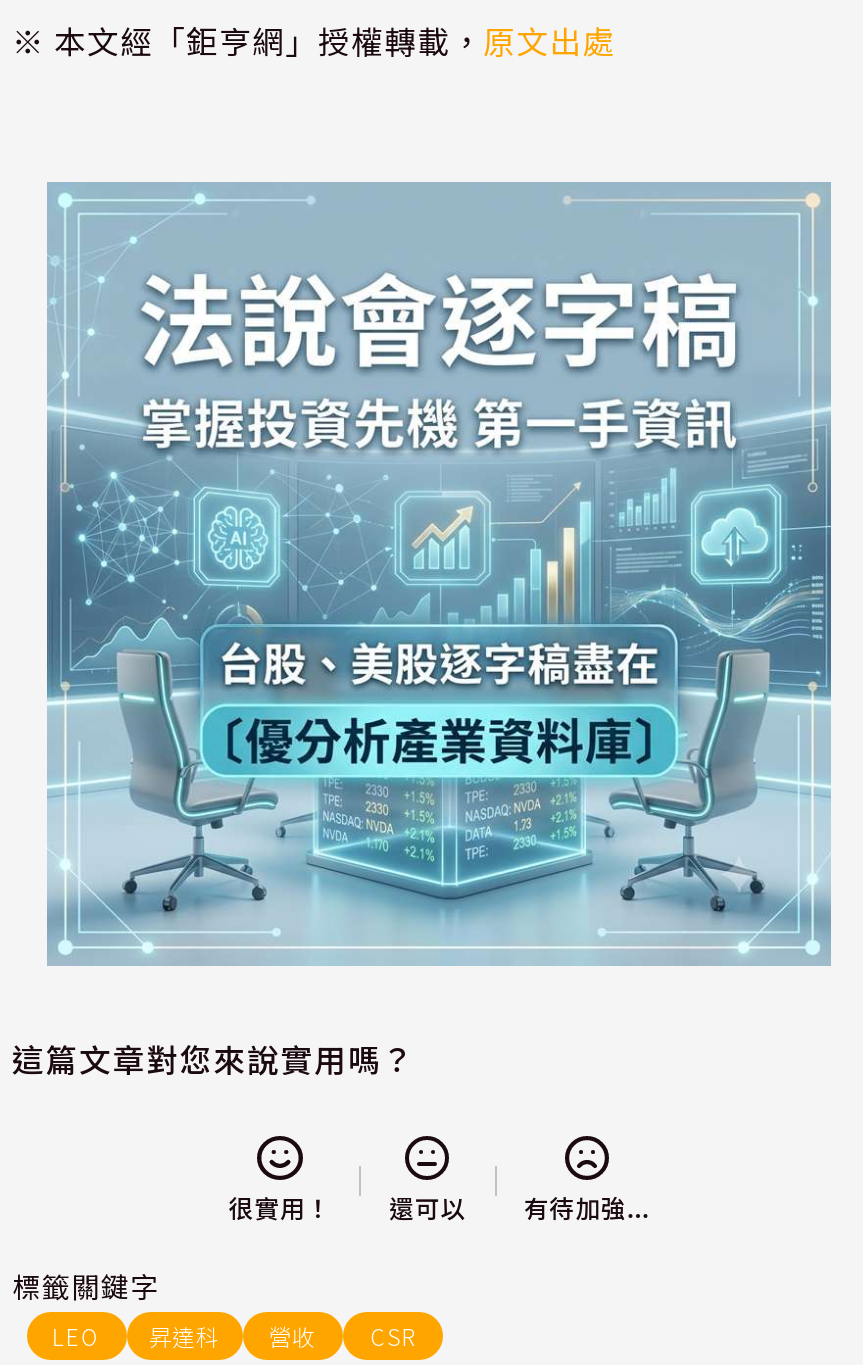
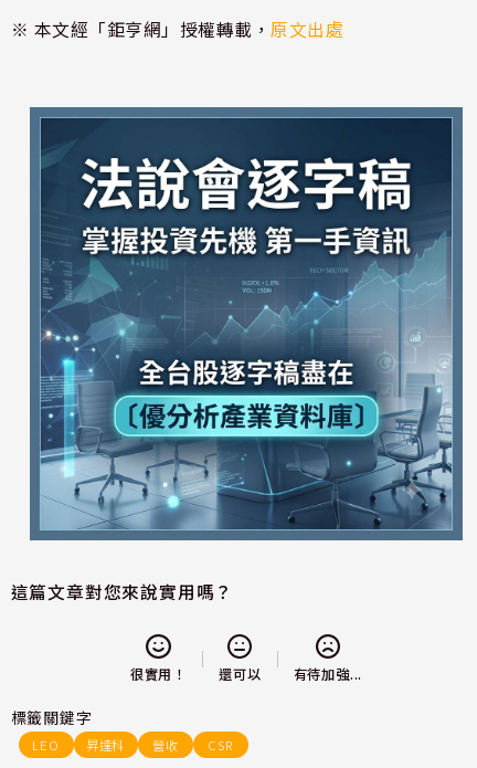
[47,184,831,964] [image] -> [30,107,463,540] [image]

